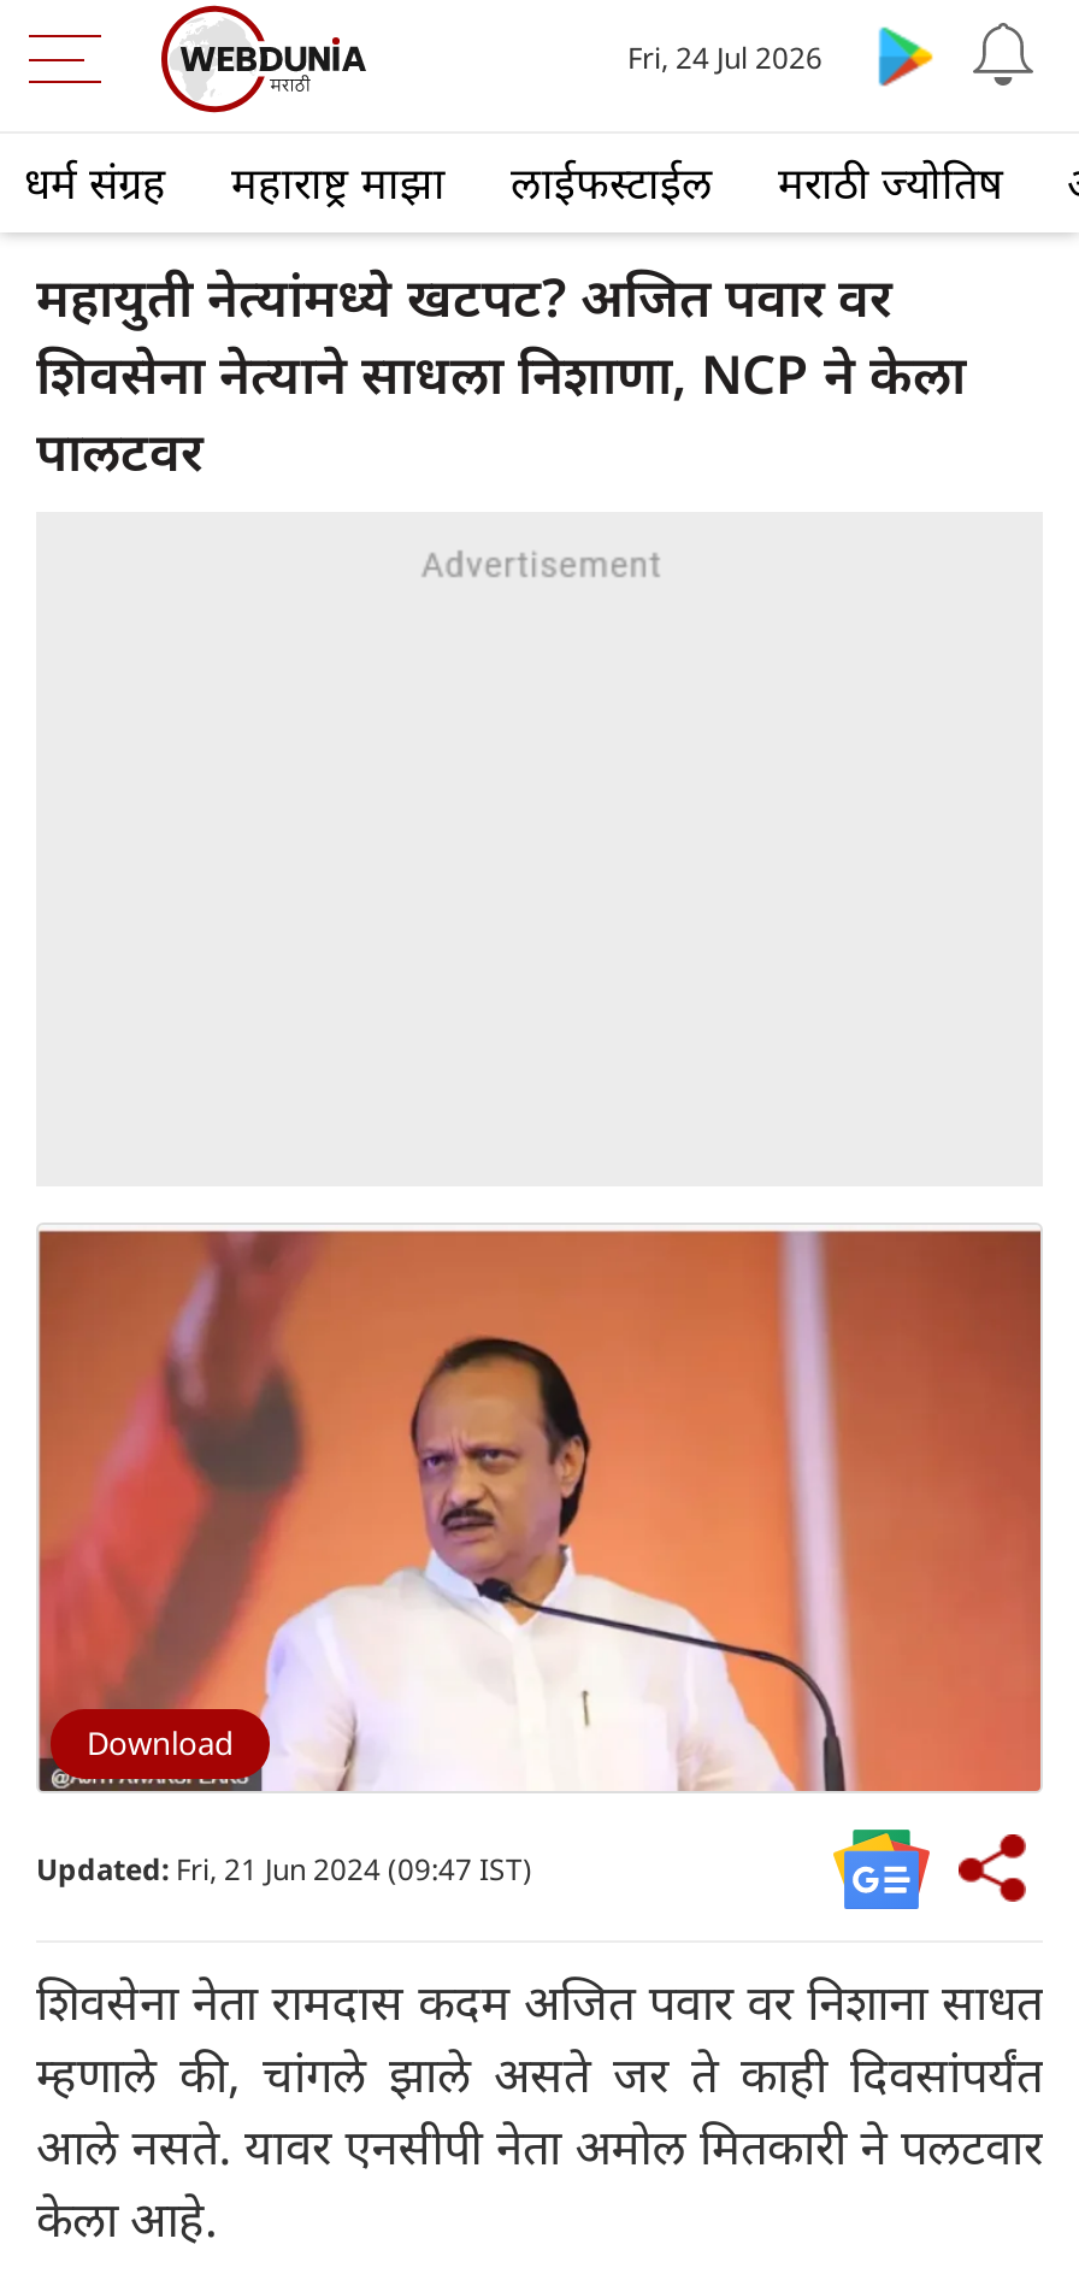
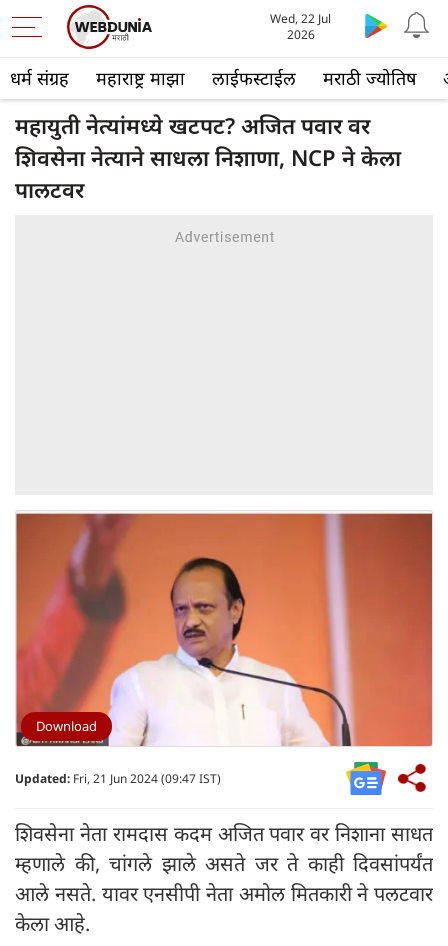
[627,37,822,78] Fri, 24 Jul 2026 -> [270,10,331,43] Wed, 22 Jul | 2026

